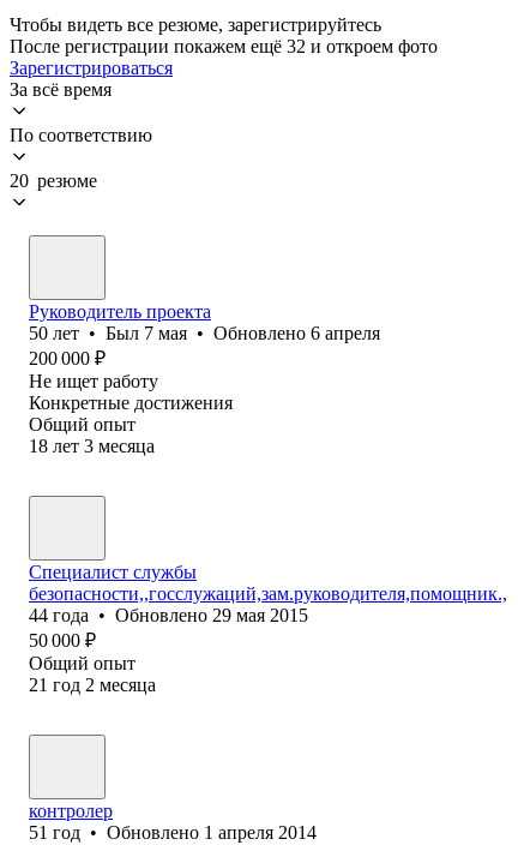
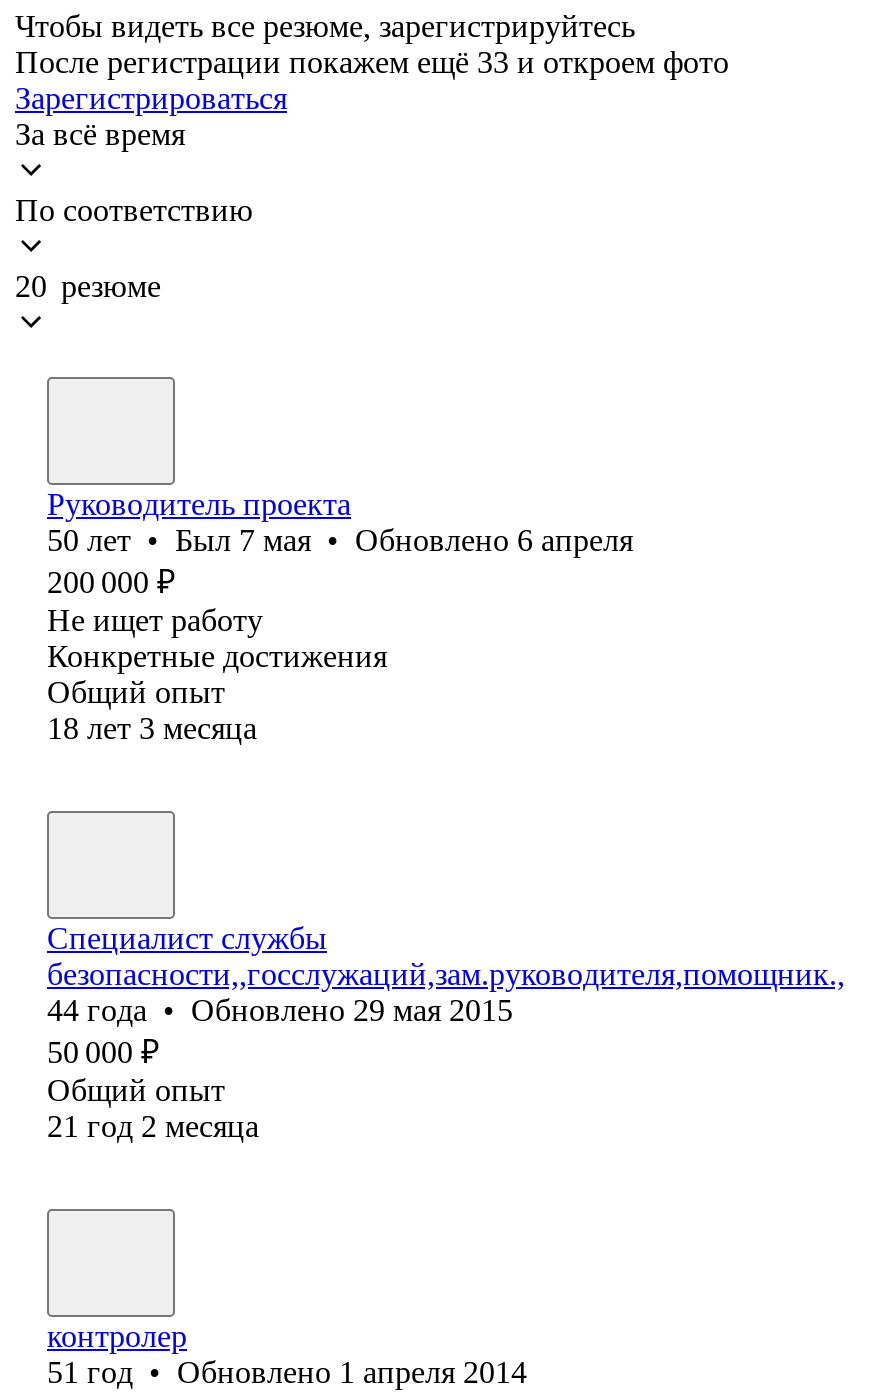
[10,36,438,56] После регистрации покажем ещё 32 и откроем фото -> [15,45,729,79] После регистрации покажем ещё 33 и откроем фото

